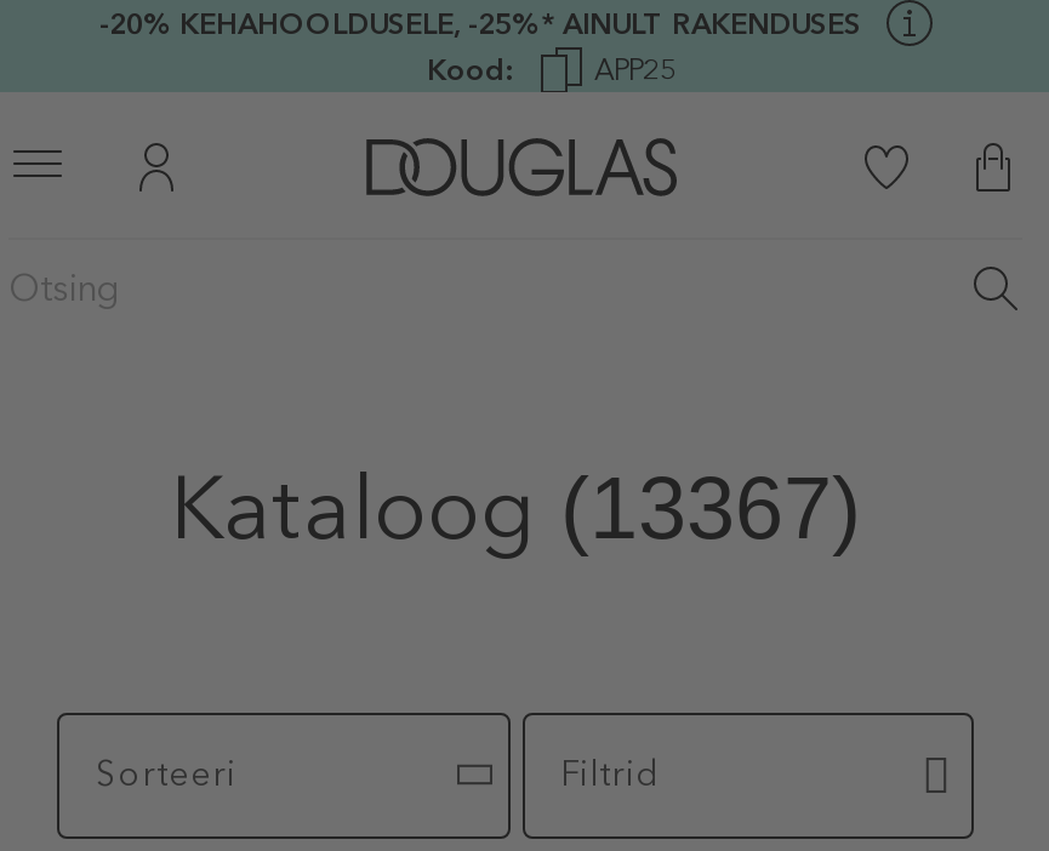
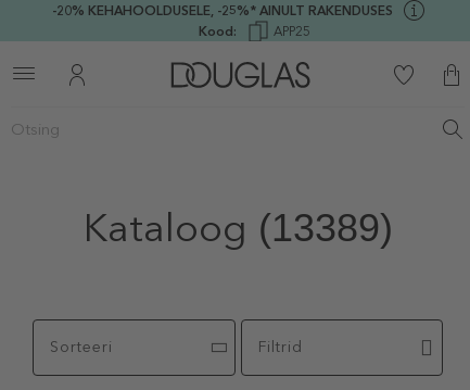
[170,456,861,560] Kataloog (13367) -> [83,204,392,251] Kataloog (13389)

